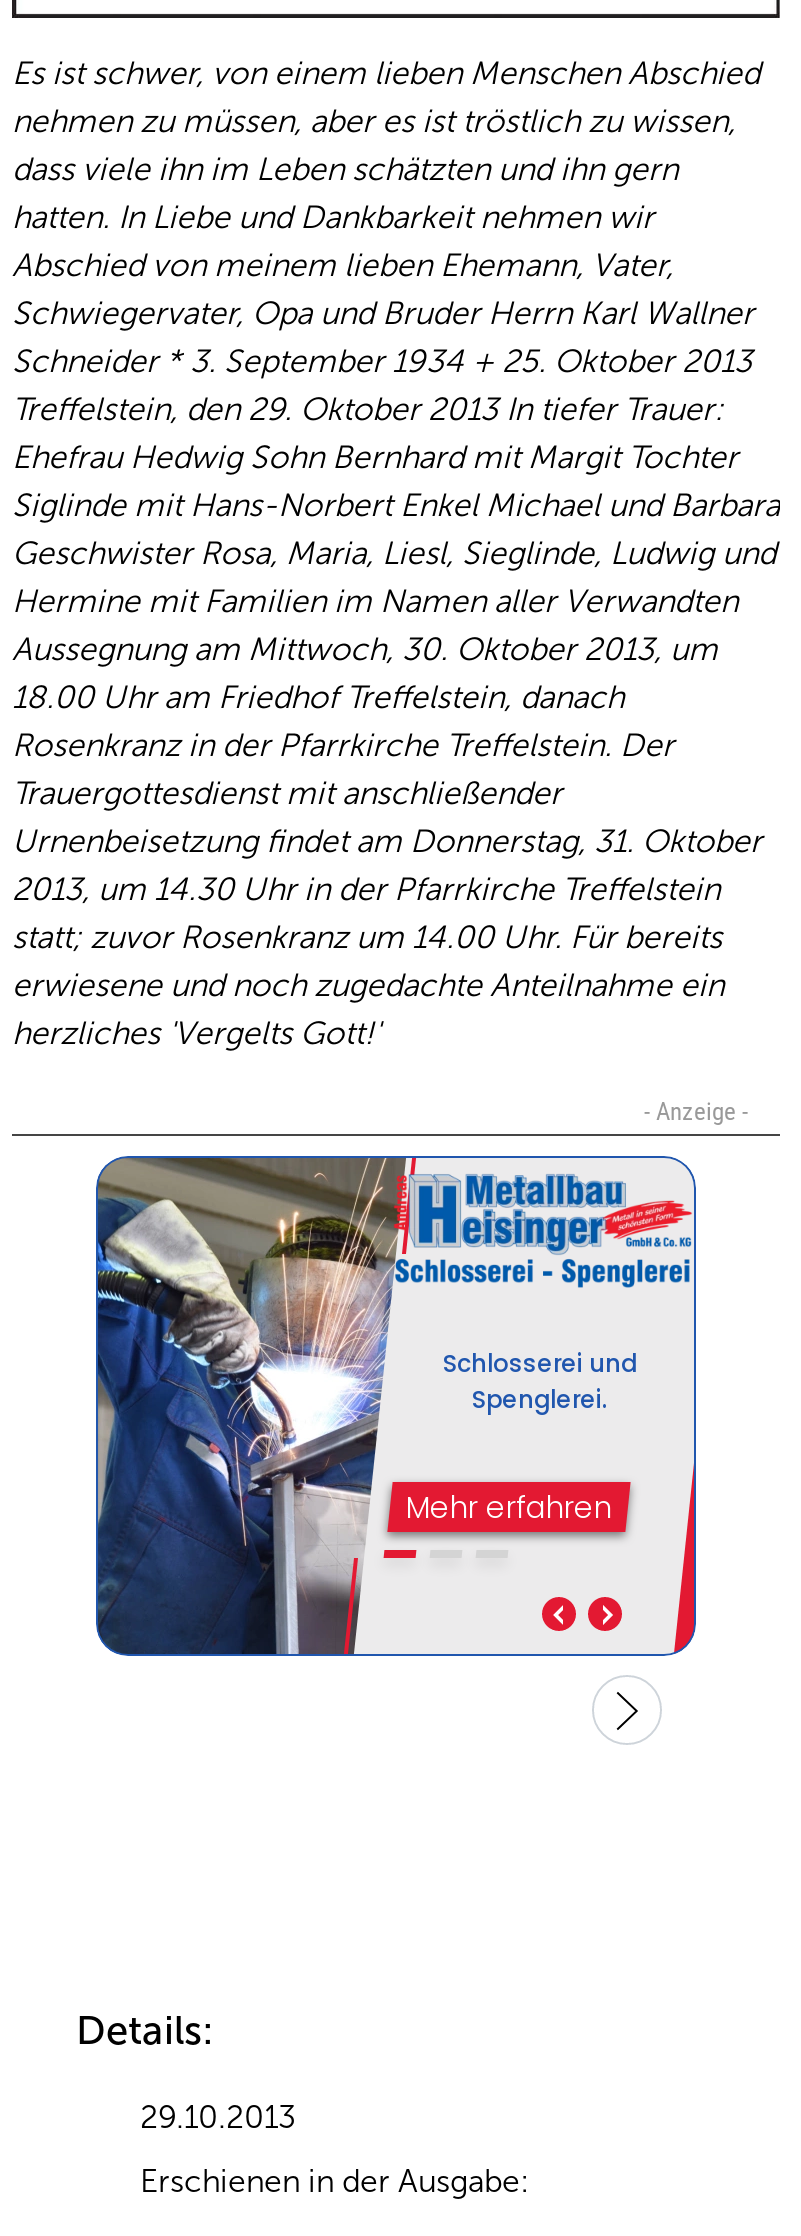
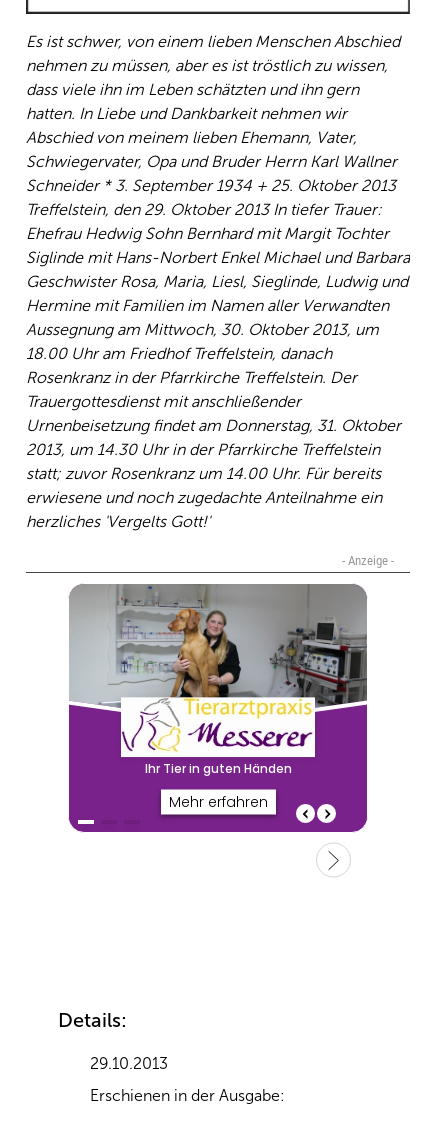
[94,1154,698,1658] [image] -> [68,583,368,833] [image]

